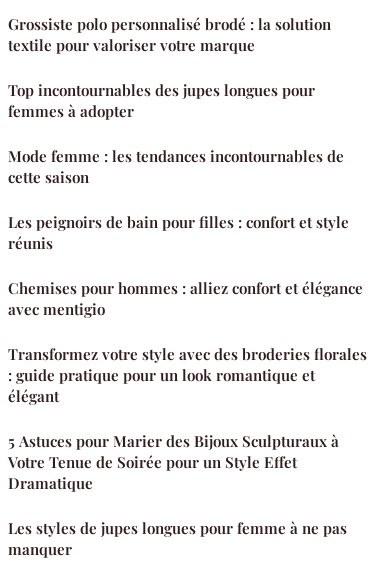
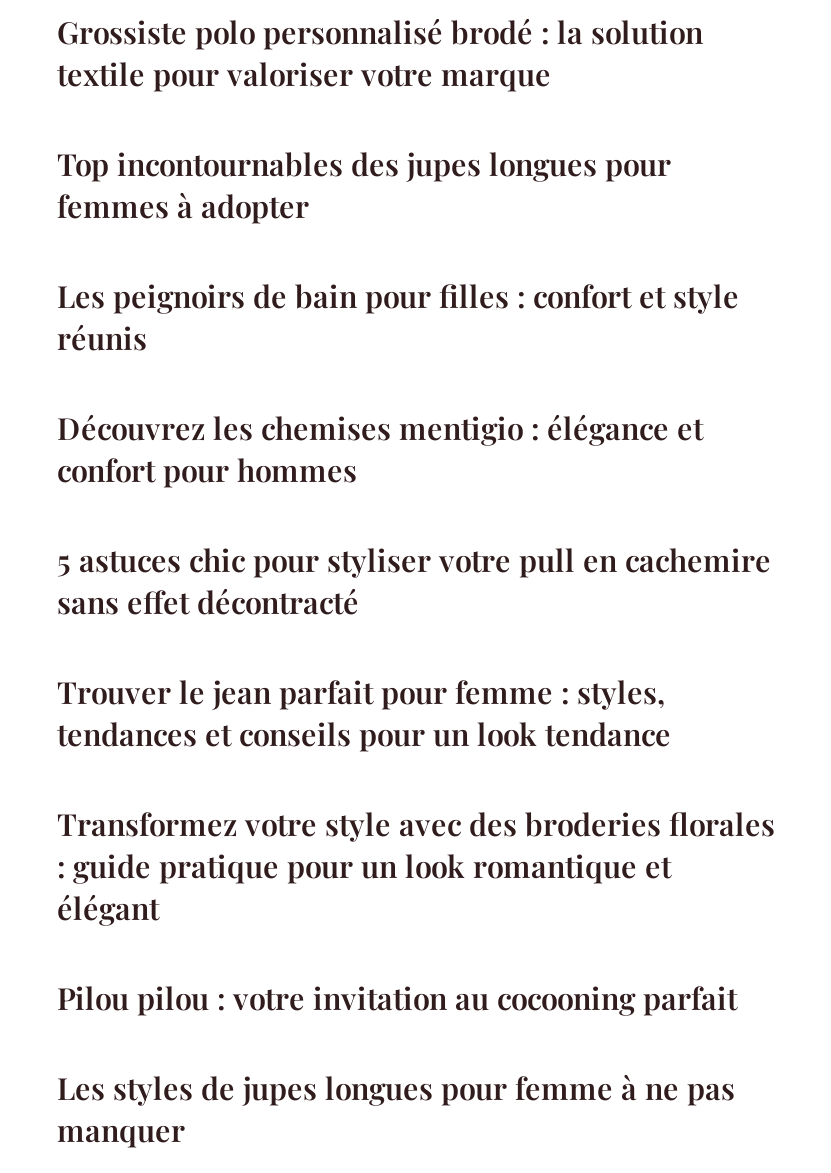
[8,146,344,187] Mode femme : les tendances incontournables de | cette saison -> none
moved [8,212,349,253] -> [57,276,739,358]: Les peignoirs de bain pour filles : confort et style | réunis
[8,278,363,319] Chemises pour hommes : alliez confort et élégance | avec mentigio -> [57,408,771,754] Découvrez les chemises mentigio : élégance et | confort pour hommes | 5 astuces chic pour styliser votre pull en cachemire | sans effet décontracté | Trouver le jean parfait pour femme : styles, | tendances et conseils pour un look tendance
moved [8,344,367,406] -> [57,804,775,928]: Transformez votre style avec des broderies florales | : guide pratique pour un look romantique et | élégant
[8,431,339,493] 5 Astuces pour Marier des Bijoux Sculpturaux à | Votre Tenue de Soirée pour un Style Effet | Dramatique -> [57,978,737,1018] Pilou pilou : votre invitation au cocooning parfait

